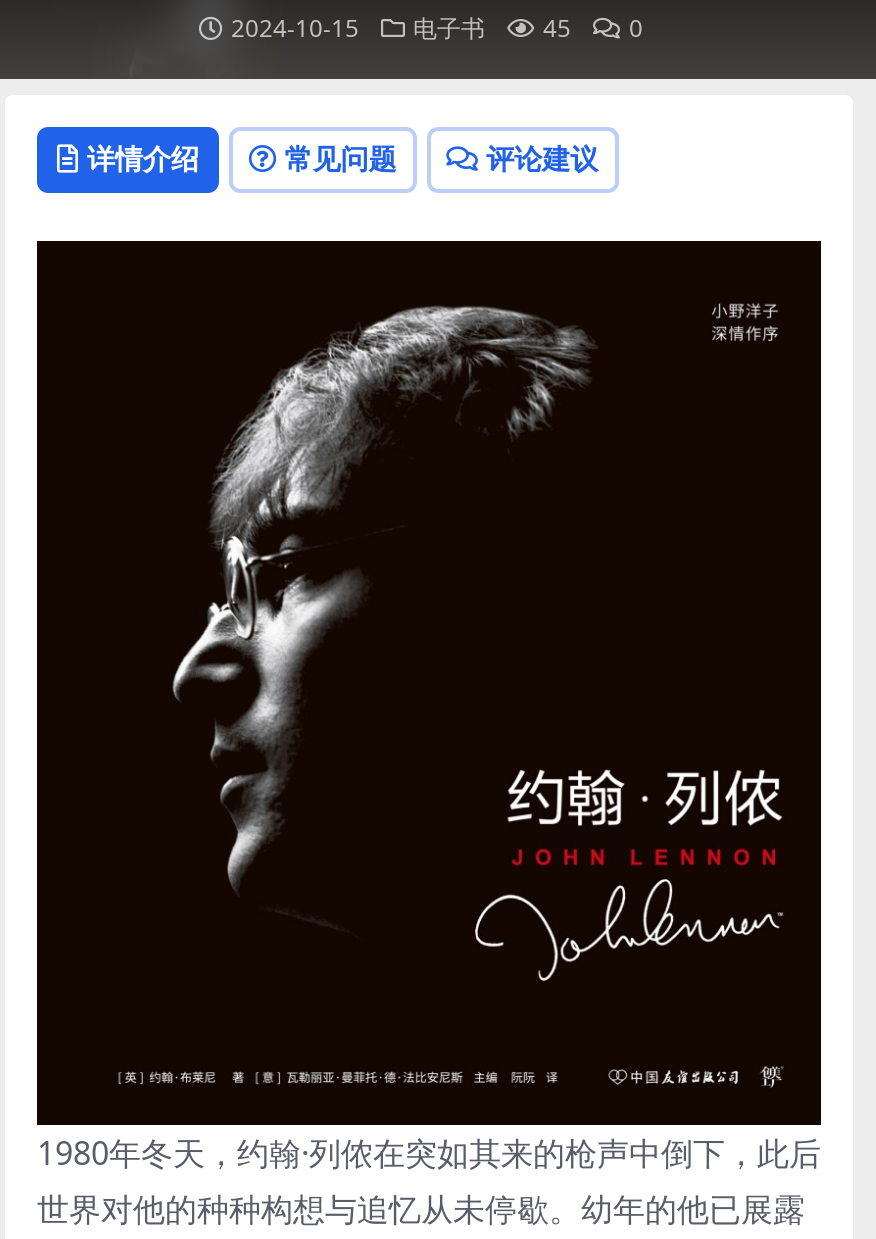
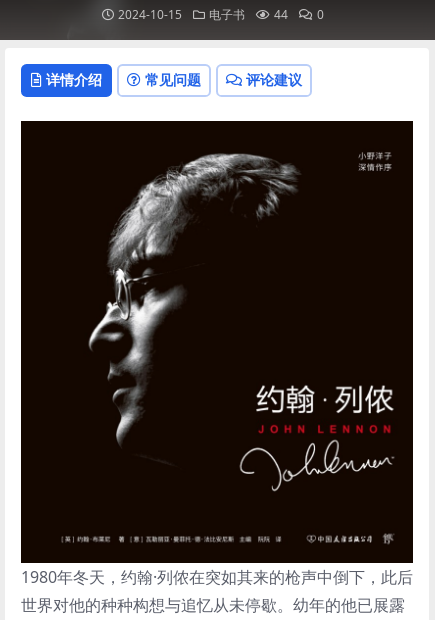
[231,11,643,45] 2024-10-15 电子书 45 0 -> [118,6,324,23] 2024-10-15 电子书 44 0

